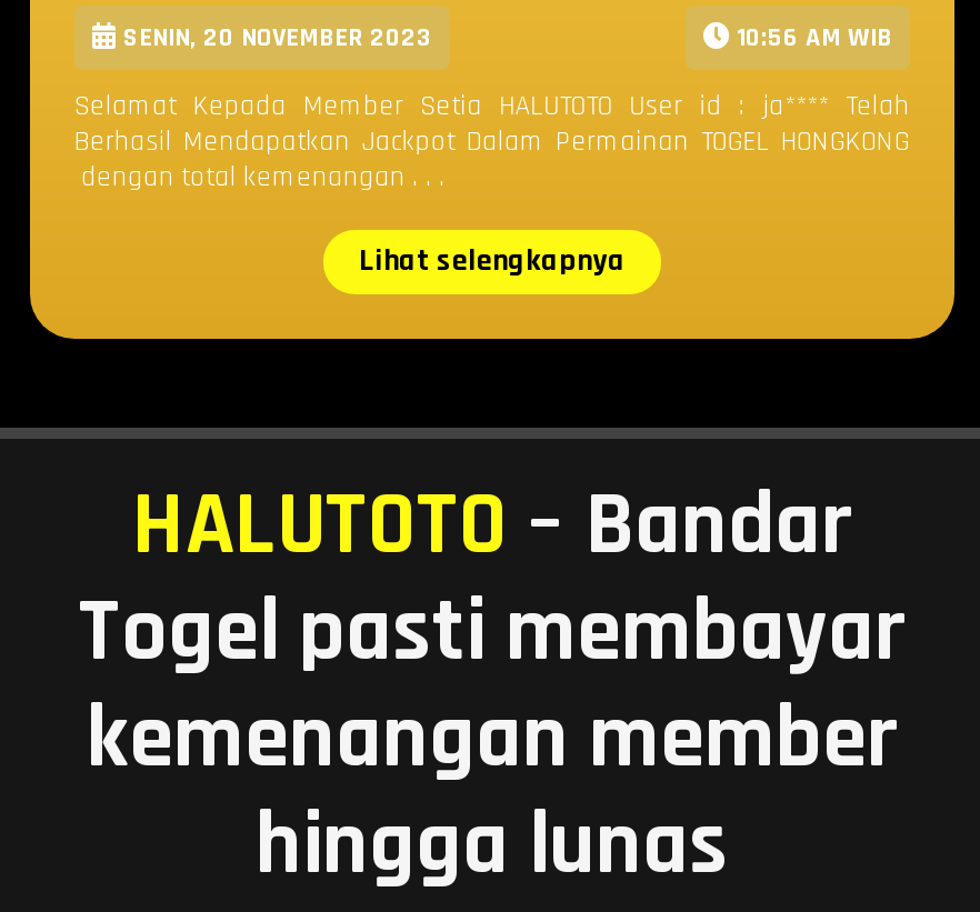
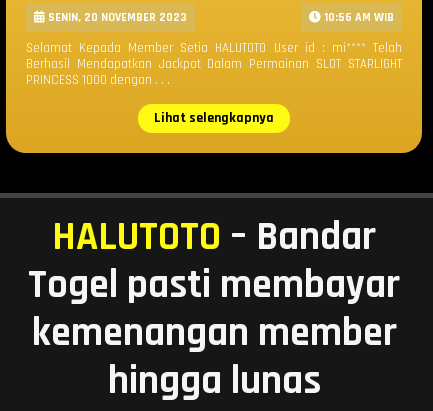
[74,87,910,194] Selamat Kepada Member Setia HALUTOTO User id : ja**** Telah | Berhasil Mendapatkan Jackpot Dalam Permainan TOGEL HONGKONG | dengan total kemenangan . . . -> [26,40,402,88] Selamat Kepada Member Setia HALUTOTO User id : mi**** Telah | Berhasil Mendapatkan Jackpot Dalam Permainan SLOT STARLIGHT | PRINCESS 1000 dengan . . .

